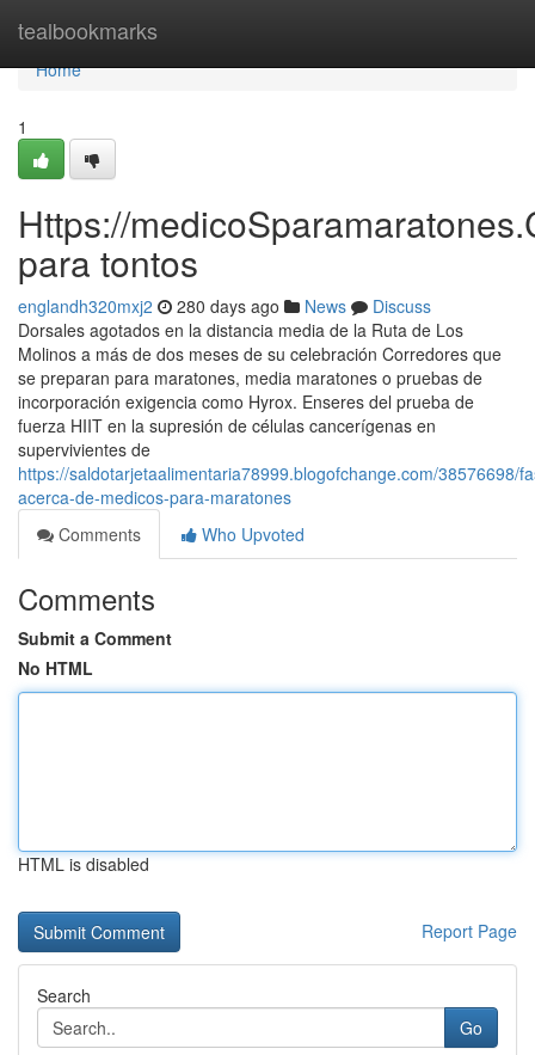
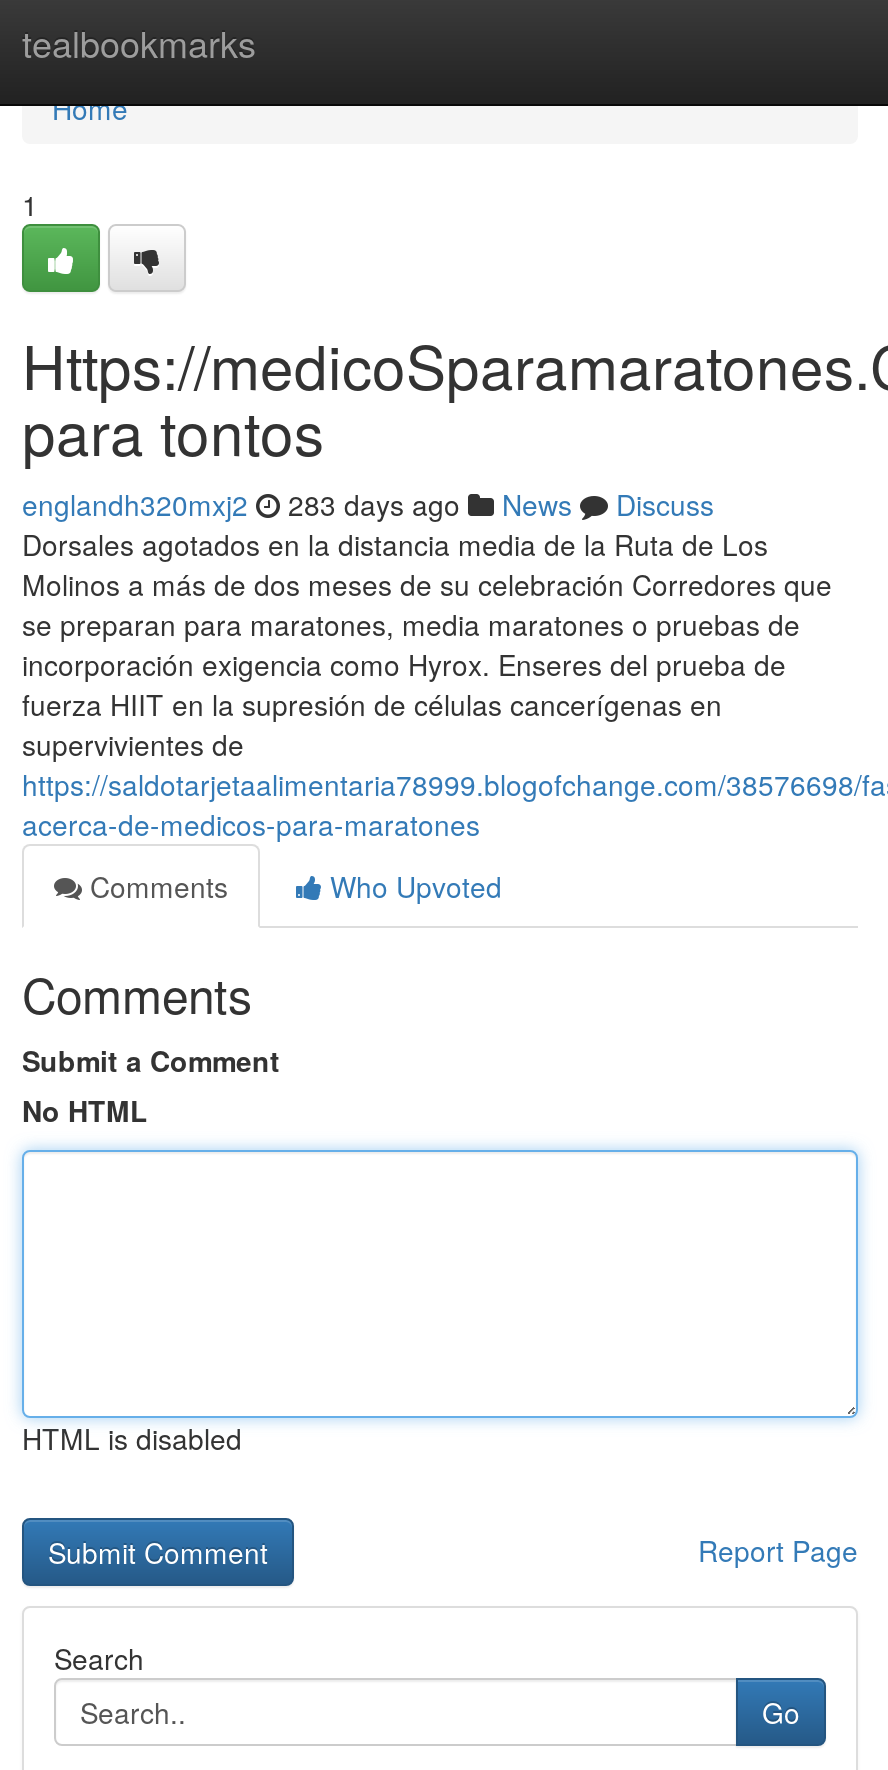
[18,294,431,318] englandh320mxj2 280 days ago News Discuss -> [22,484,714,524] englandh320mxj2 283 days ago News Discuss

